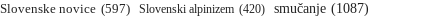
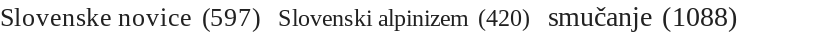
[0,1,369,16] Slovenske novice (597) Slovenski alpinizem (420) smučanje (1087) -> [0,3,738,33] Slovenske novice (597) Slovenski alpinizem (420) smučanje (1088)

